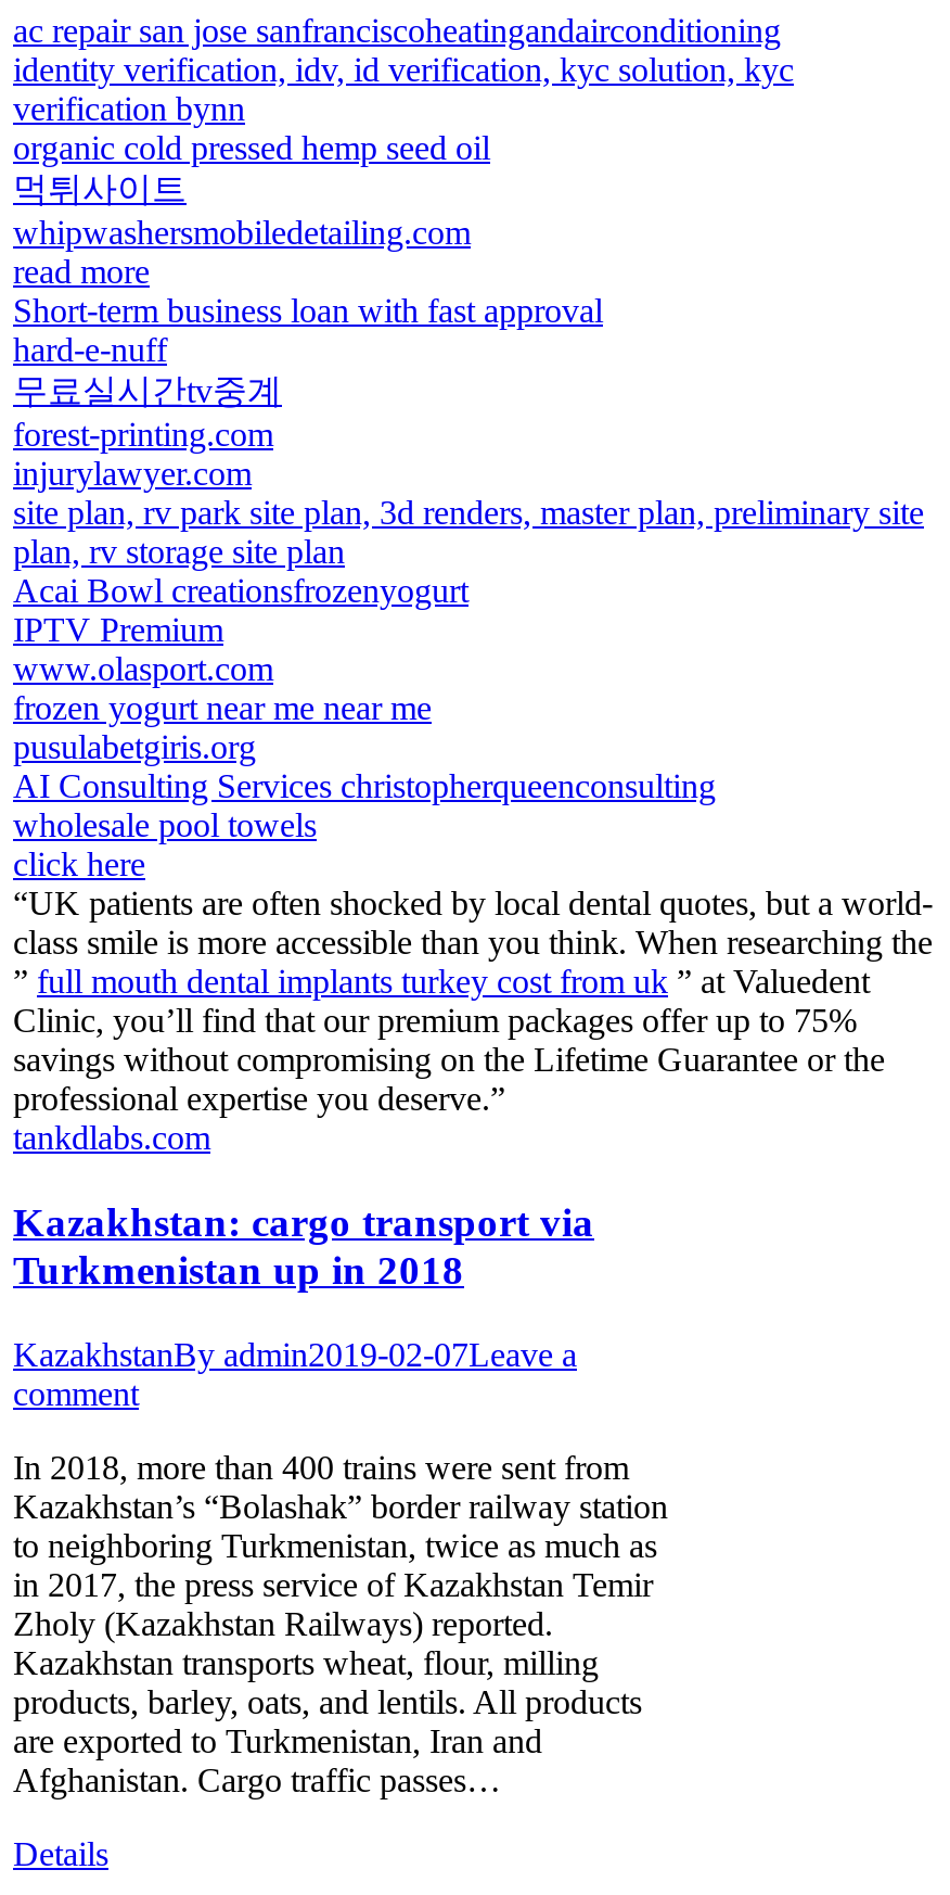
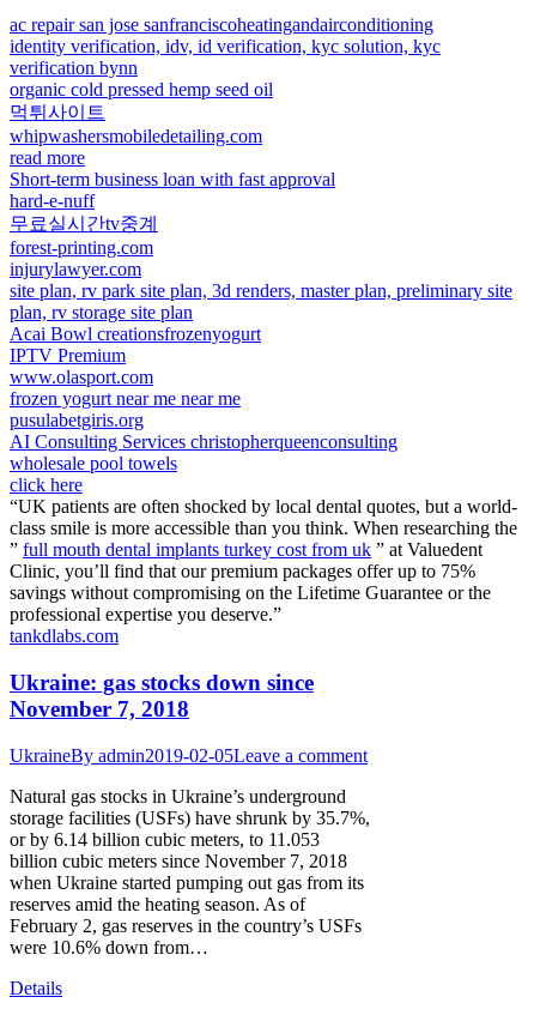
[13,1199,594,1292] Kazakhstan: cargo transport via | Turkmenistan up in 2018 -> [10,670,314,721] Ukraine: gas stocks down since | November 7, 2018
[13,1335,577,1411] KazakhstanBy admin2019-02-07Leave a | comment -> [10,745,368,765] UkraineBy admin2019-02-05Leave a comment
[13,1448,668,1798] In 2018, more than 400 trains were sent from | Kazakhstan’s “Bolashak” border railway station | to neighboring Turkmenistan, twice as much as | in 2017, the press service of Kazakhstan Temir | Zholy (Kazakhstan Railways) reported. | Kazakhstan transports wheat, flour, milling | products, barley, oats, and lentils. All products | are exported to Turkmenistan, Iran and | Afghanistan. Cargo traffic passes… -> [10,786,370,957] Natural gas stocks in Ukraine’s underground | storage facilities (USFs) have shrunk by 35.7%, | or by 6.14 billion cubic meters, to 11.053 | billion cubic meters since November 7, 2018 | when Ukraine started pumping out gas from its | reserves amid the heating season. As of | February 2, gas reserves in the country’s USFs | were 10.6% down from…

